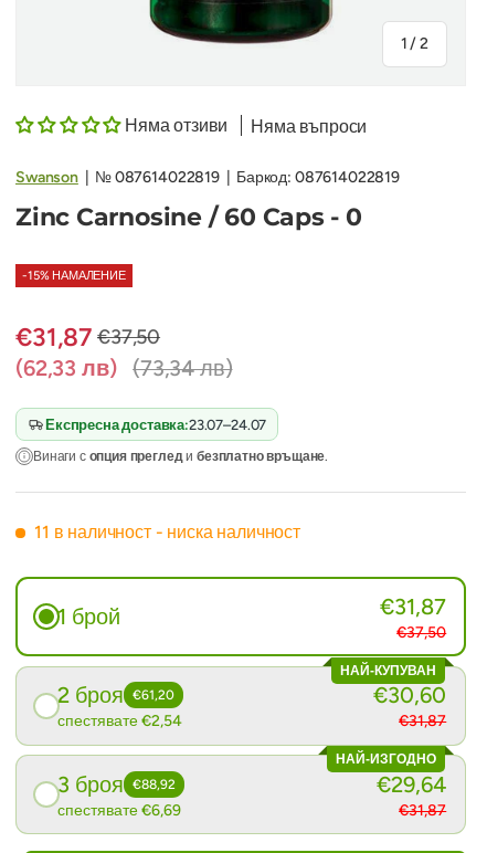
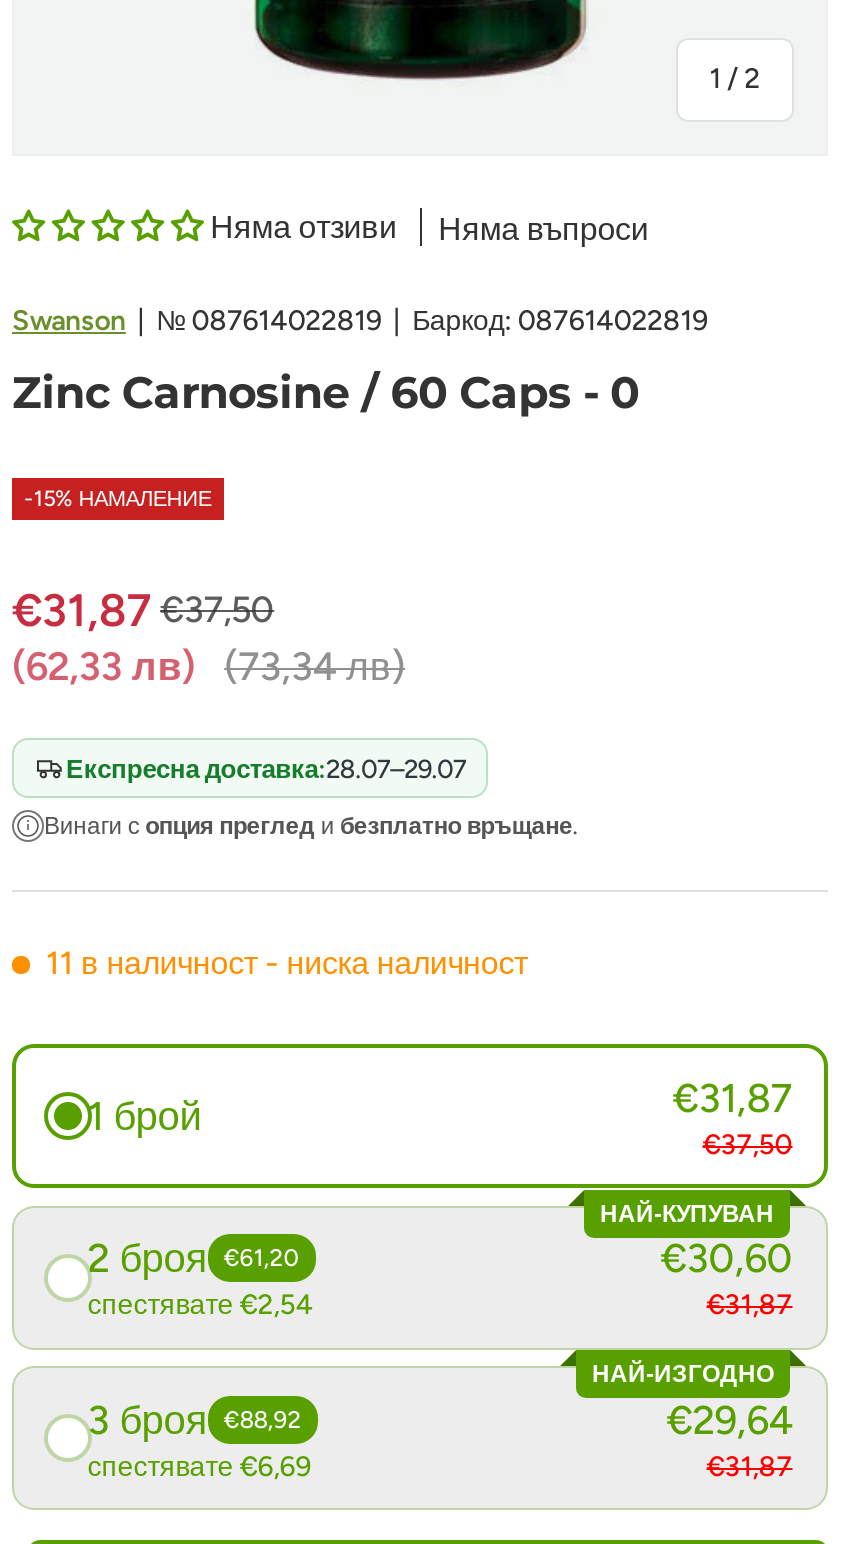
[45,416,266,433] Експресна доставка:23.07–24.07 -> [66,753,466,783] Експресна доставка:28.07–29.07

